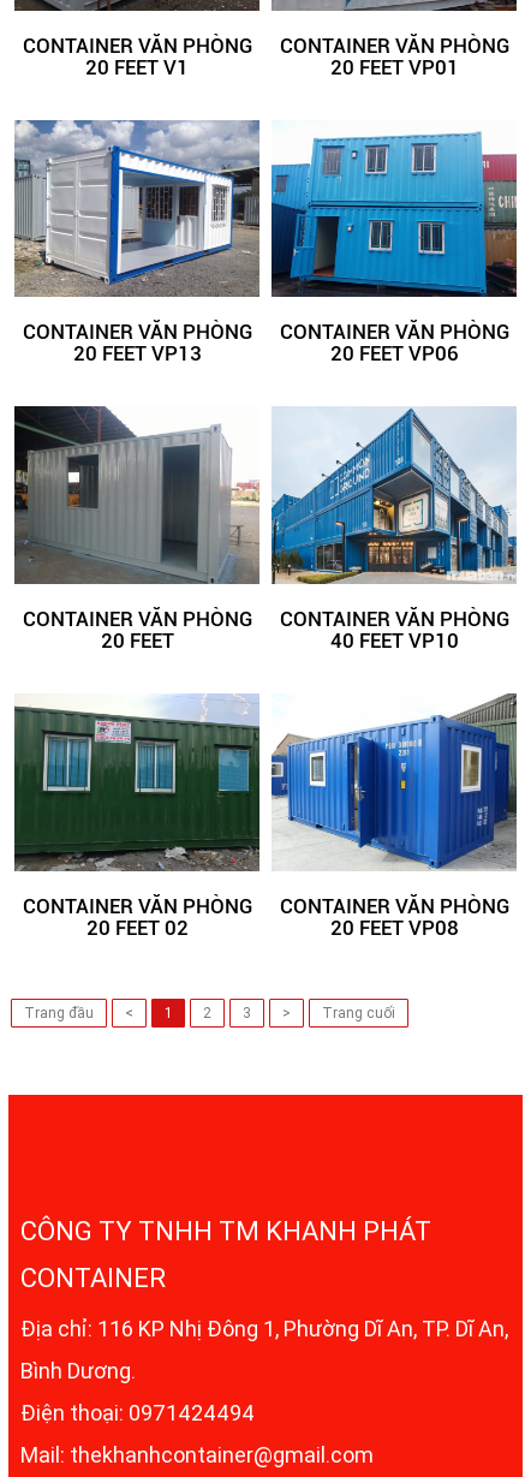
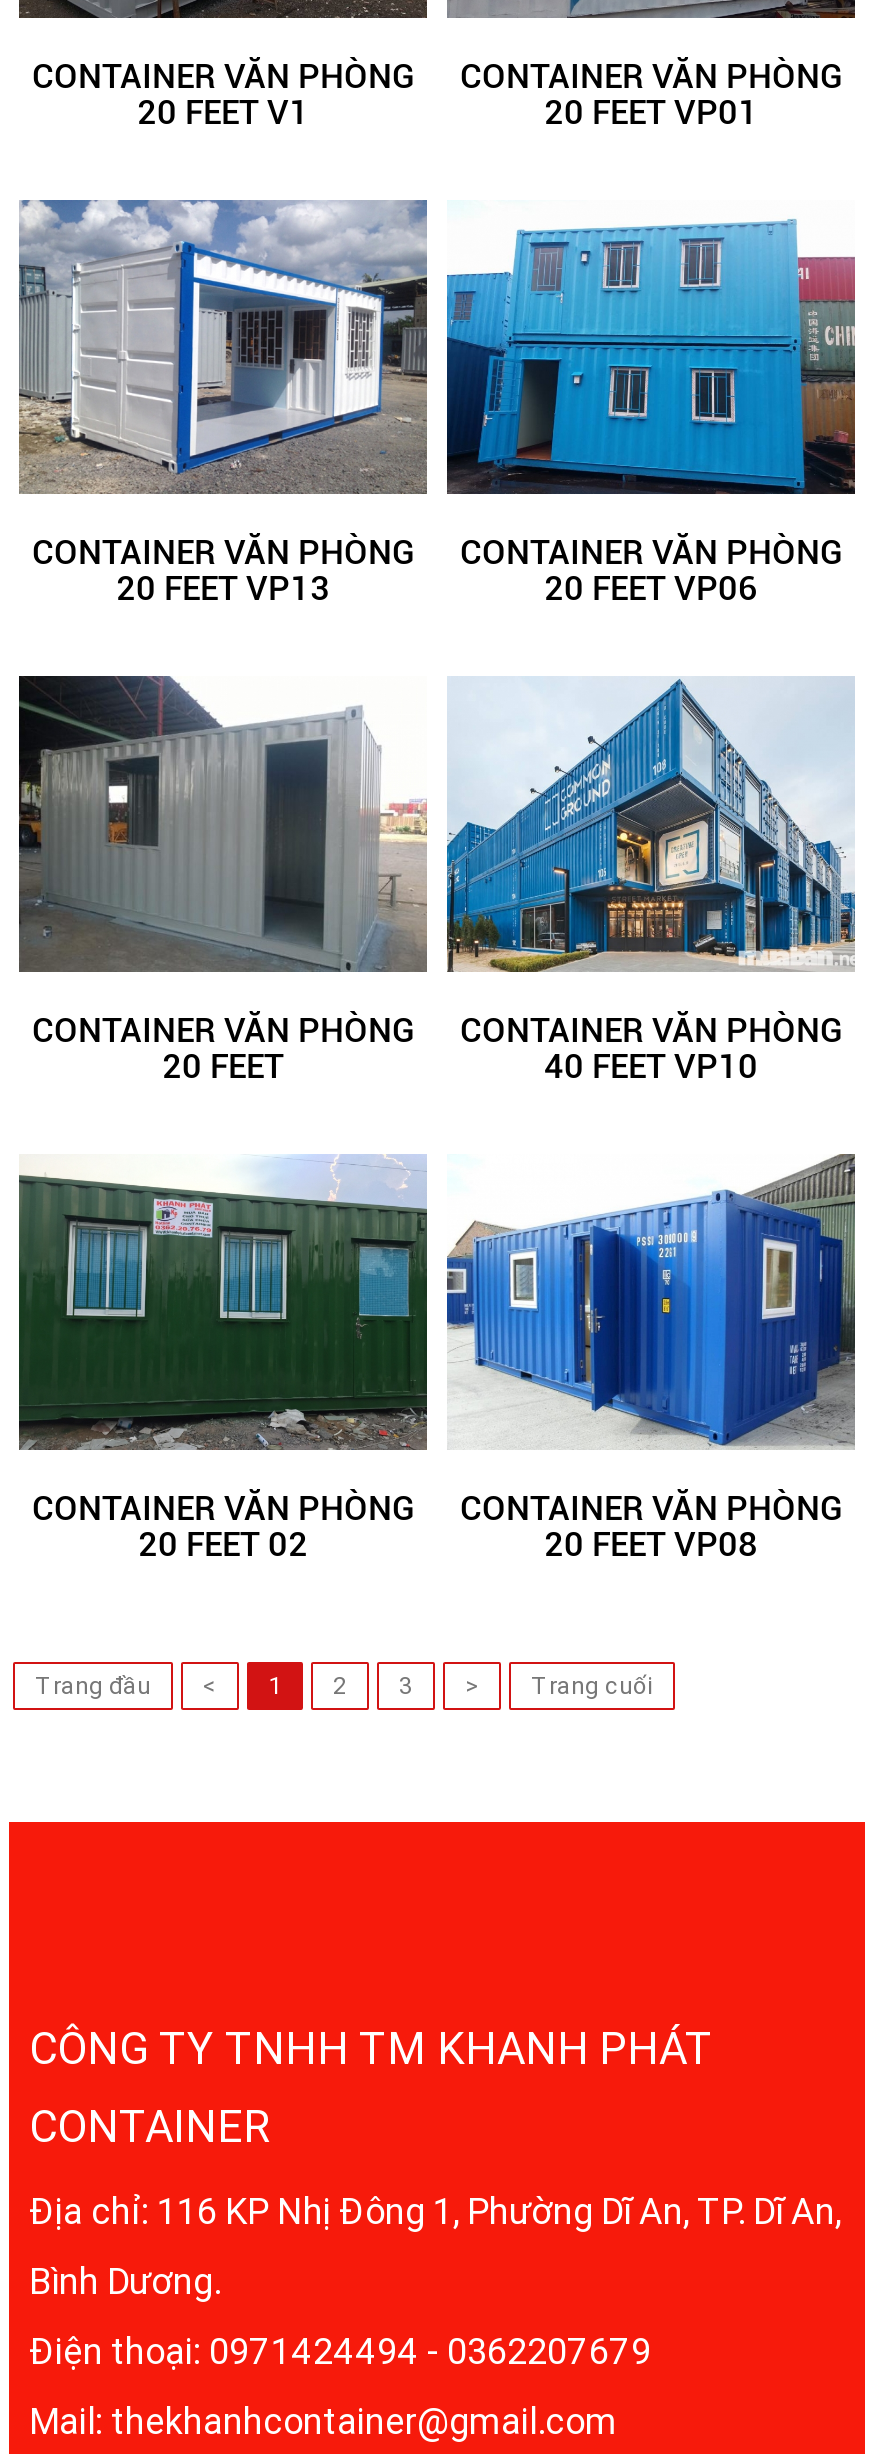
[20,1400,255,1425] Điện thoại: 0971424494 -> [29,2329,651,2371] Điện thoại: 0971424494 - 0362207679

